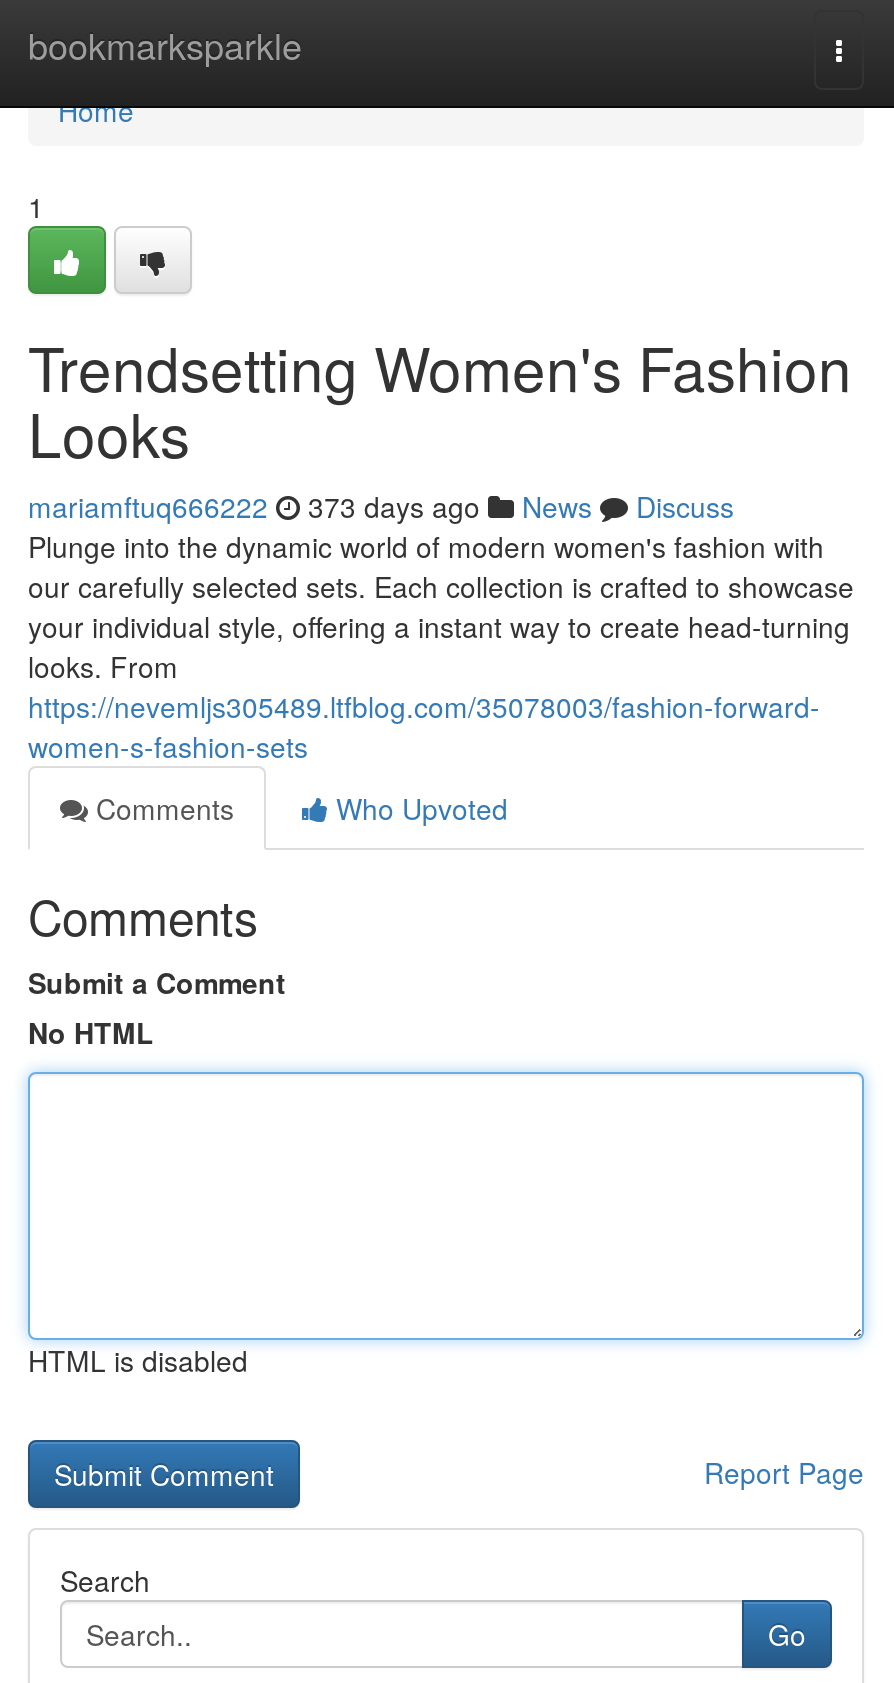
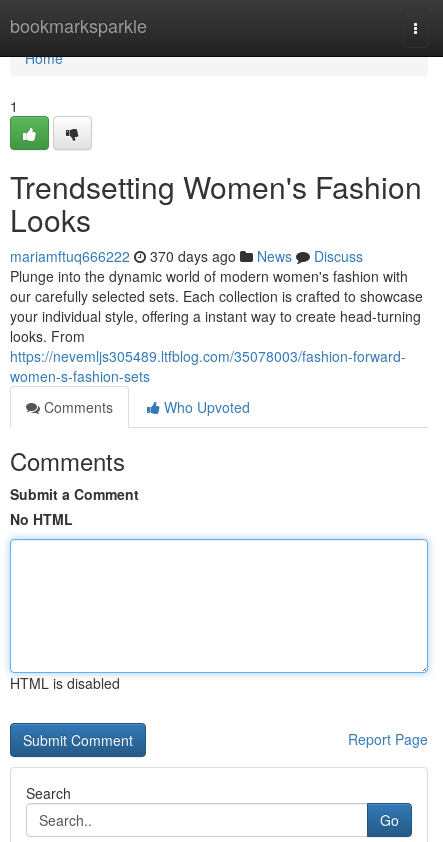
[28,486,734,526] mariamftuq666222 373 days ago News Discuss -> [10,246,363,266] mariamftuq666222 370 days ago News Discuss

